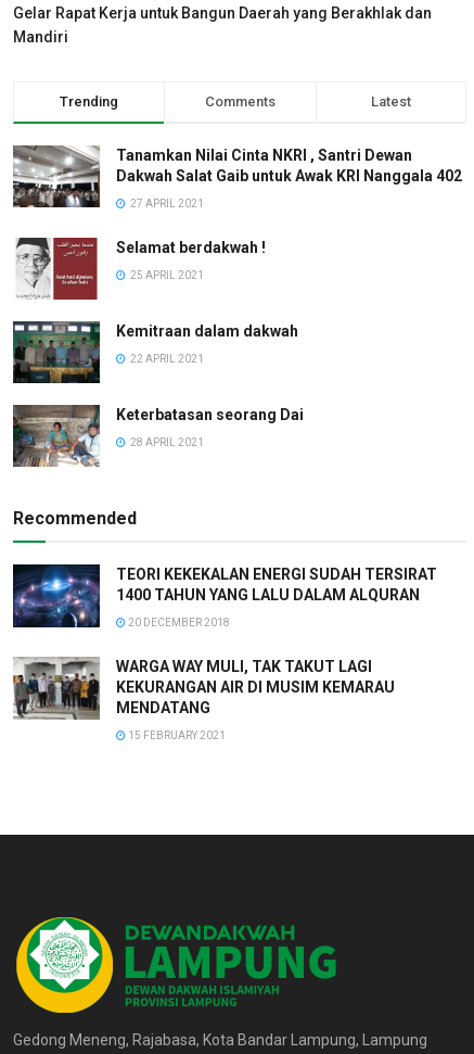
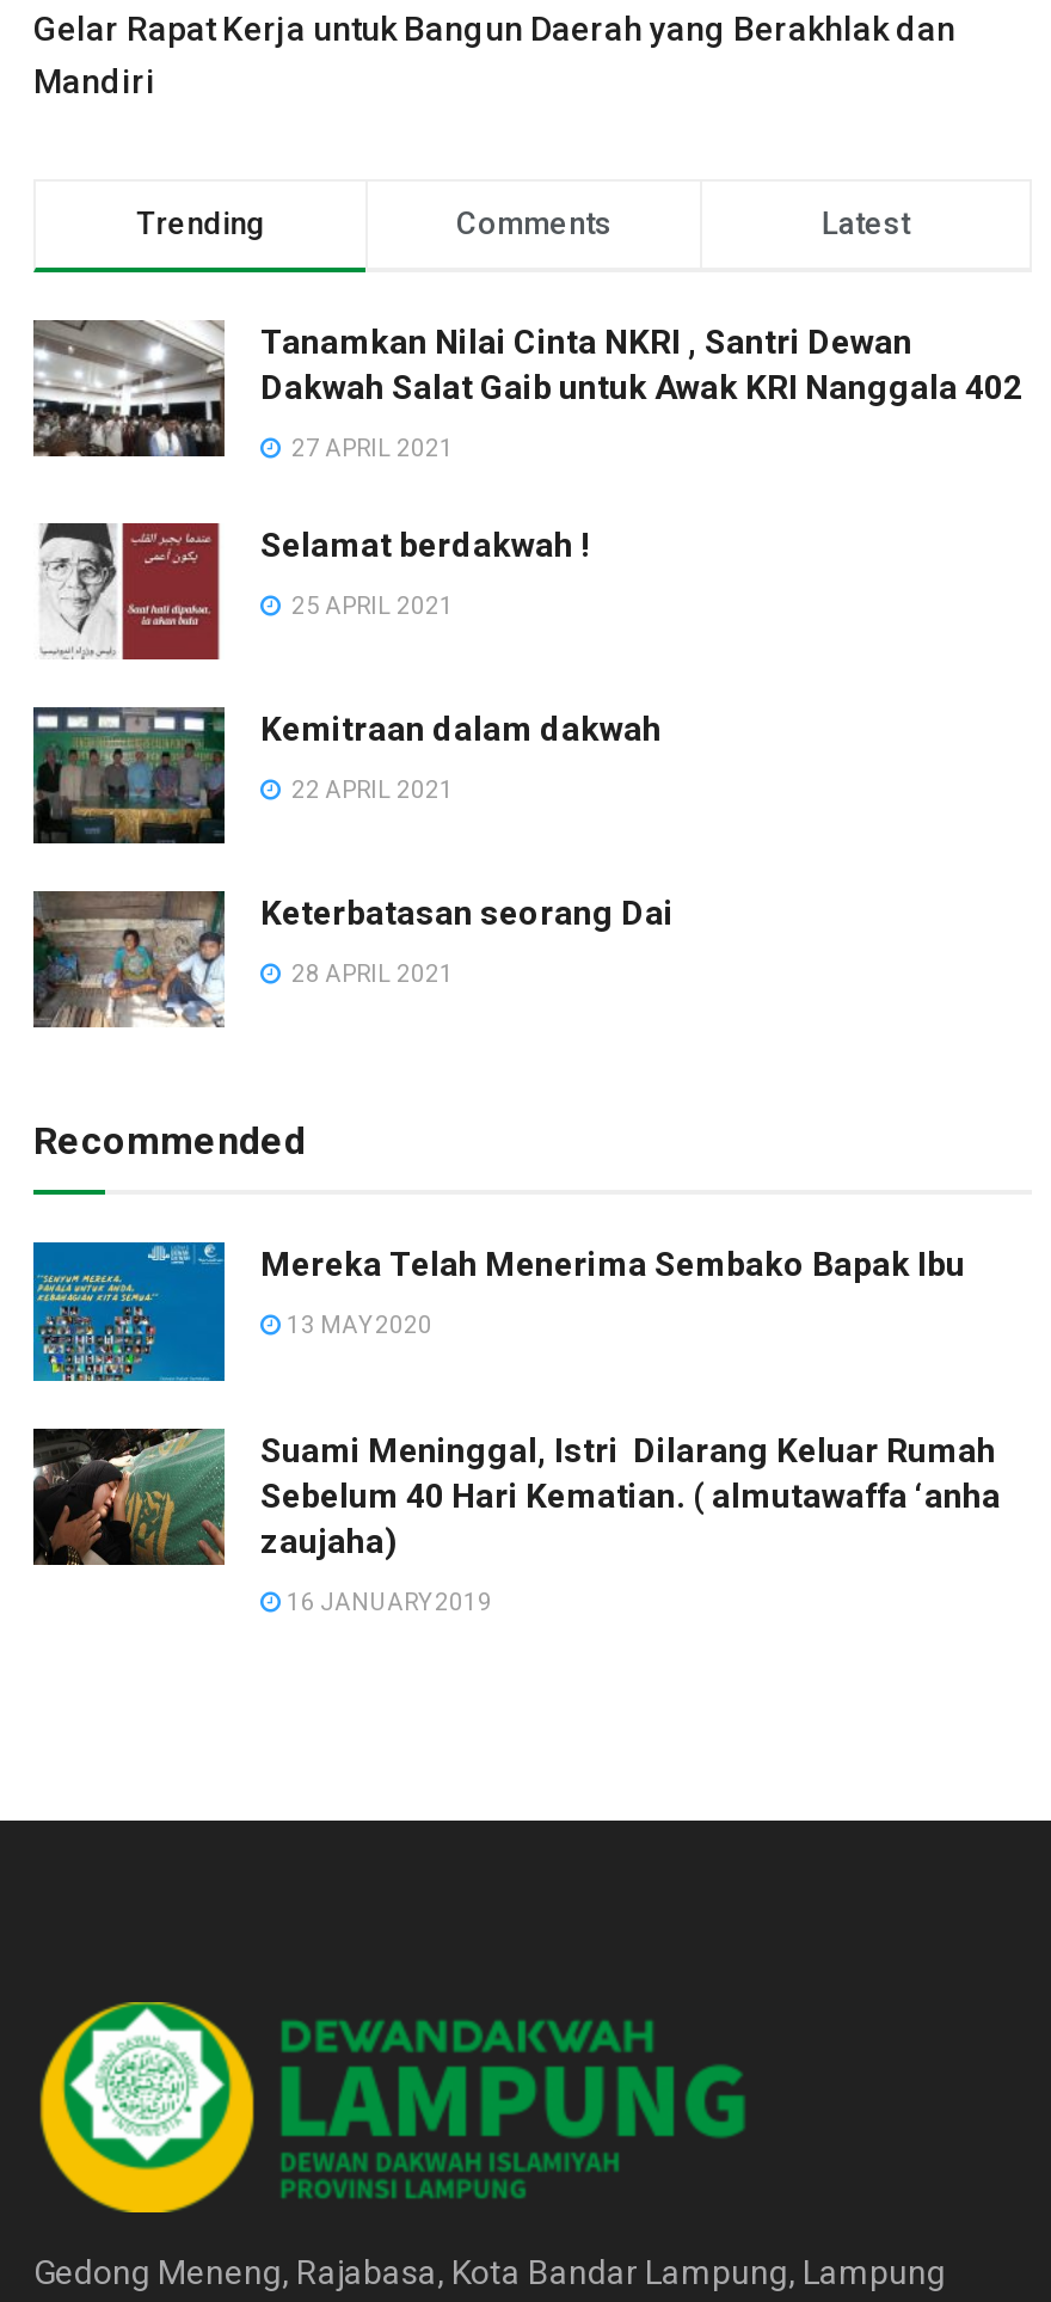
[12,563,437,628] [image] | TEORI KEKEKALAN ENERGI SUDAH TERSIRAT | 1400 TAHUN YANG LALU DALAM ALQURAN -> [31,1240,965,1383] [image] | Mereka Telah Menerima Sembako Bapak Ibu
[126,617,230,629] 20 DECEMBER 2018 -> [282,1313,432,1339] 13 MAY 2020
[13,657,395,720] [image] | WARGA WAY MULI, TAK TAKUT LAGI | KEKURANGAN AIR DI MUSIM KEMARAU | MENDATANG -> [31,1429,1001,1567] [image] | Suami Meninggal, Istri Dilarang Keluar Rumah | Sebelum 40 Hari Kematian. ( almutawaffa ‘anha | zaujaha)
[126,730,226,742] 15 FEBRUARY 2021 -> [282,1588,492,1614] 16 JANUARY 2019

